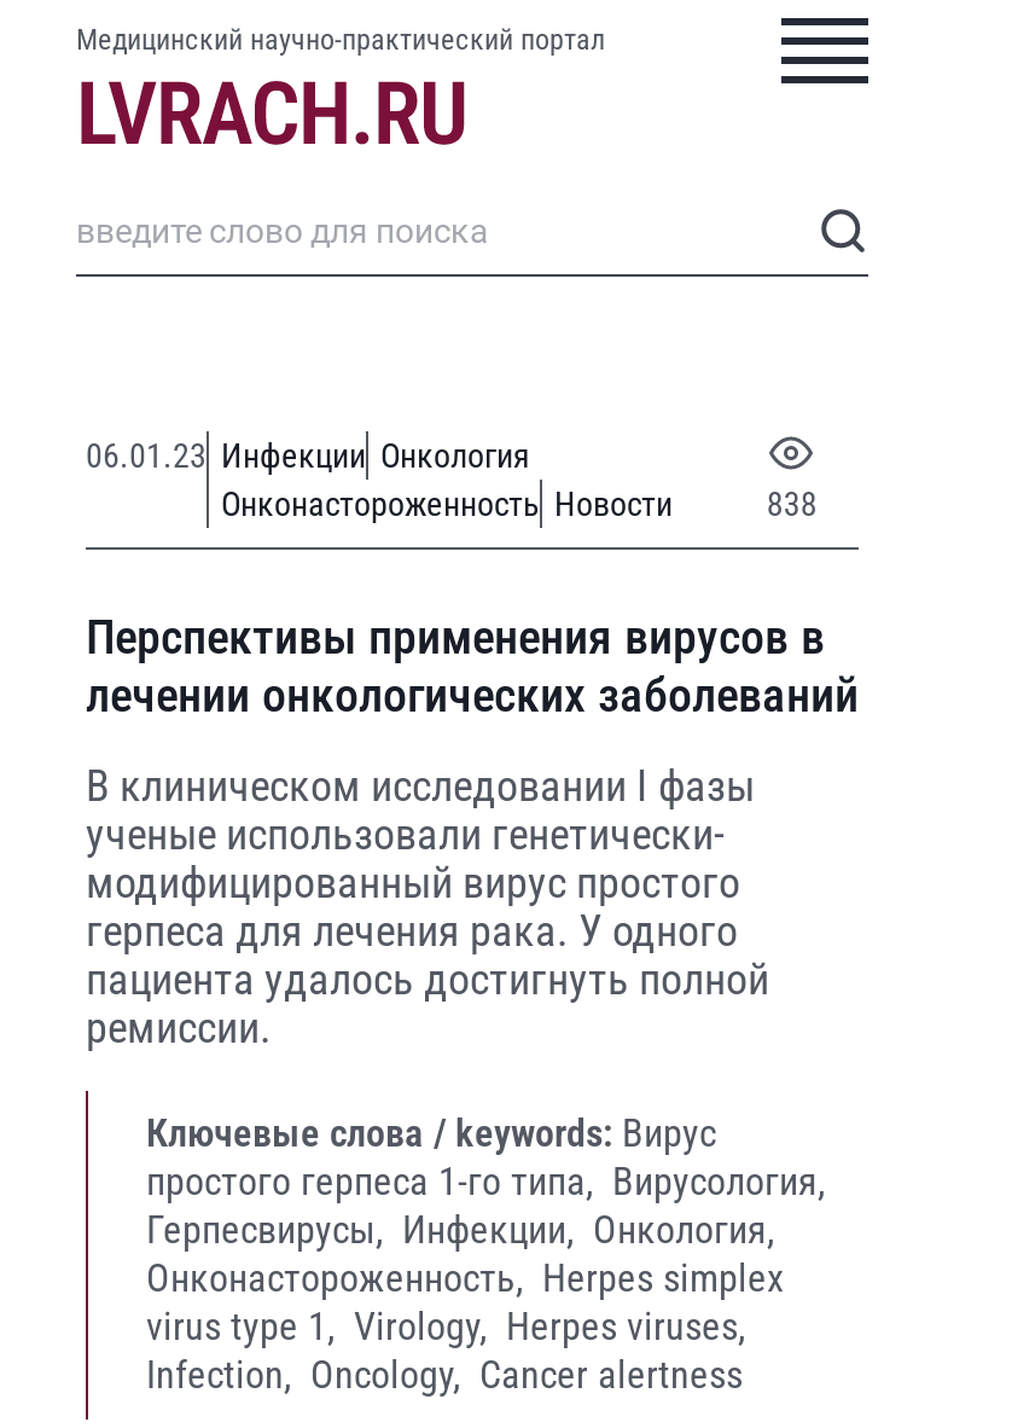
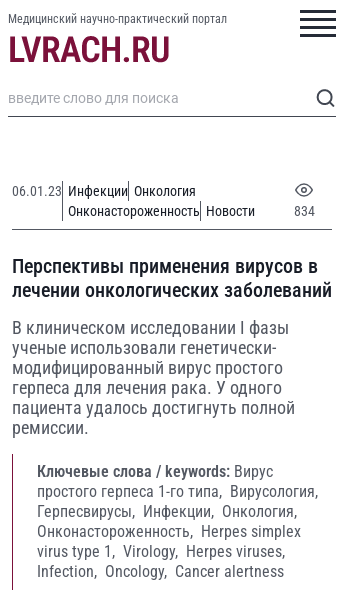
[767,484,817,523] 838 -> [294,203,315,219] 834

